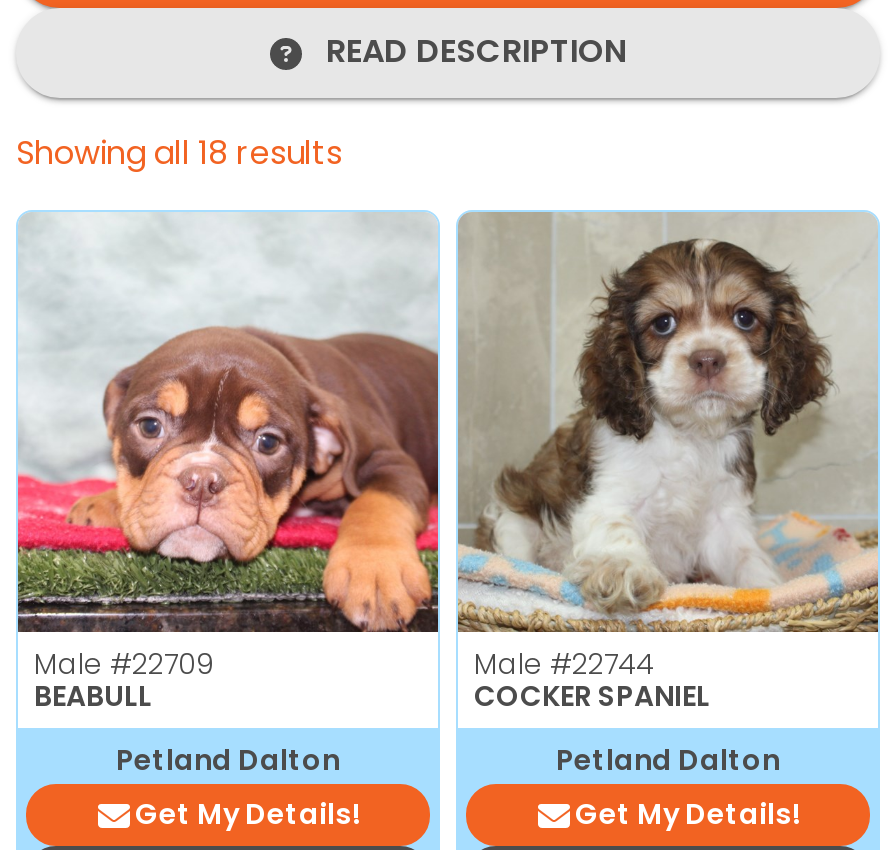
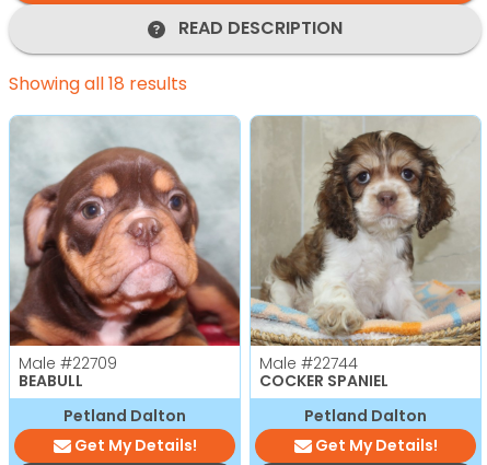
[16,216,440,634] [image] -> [9,119,241,347] [image]

